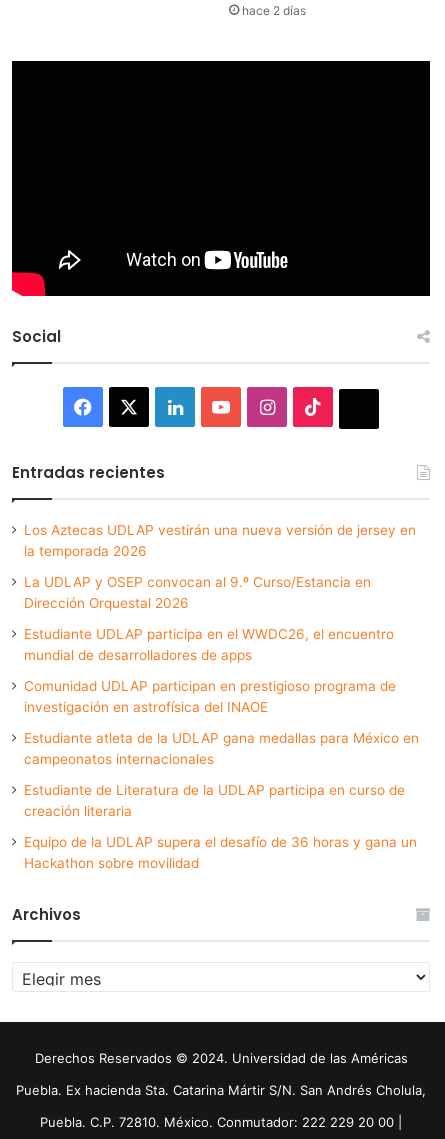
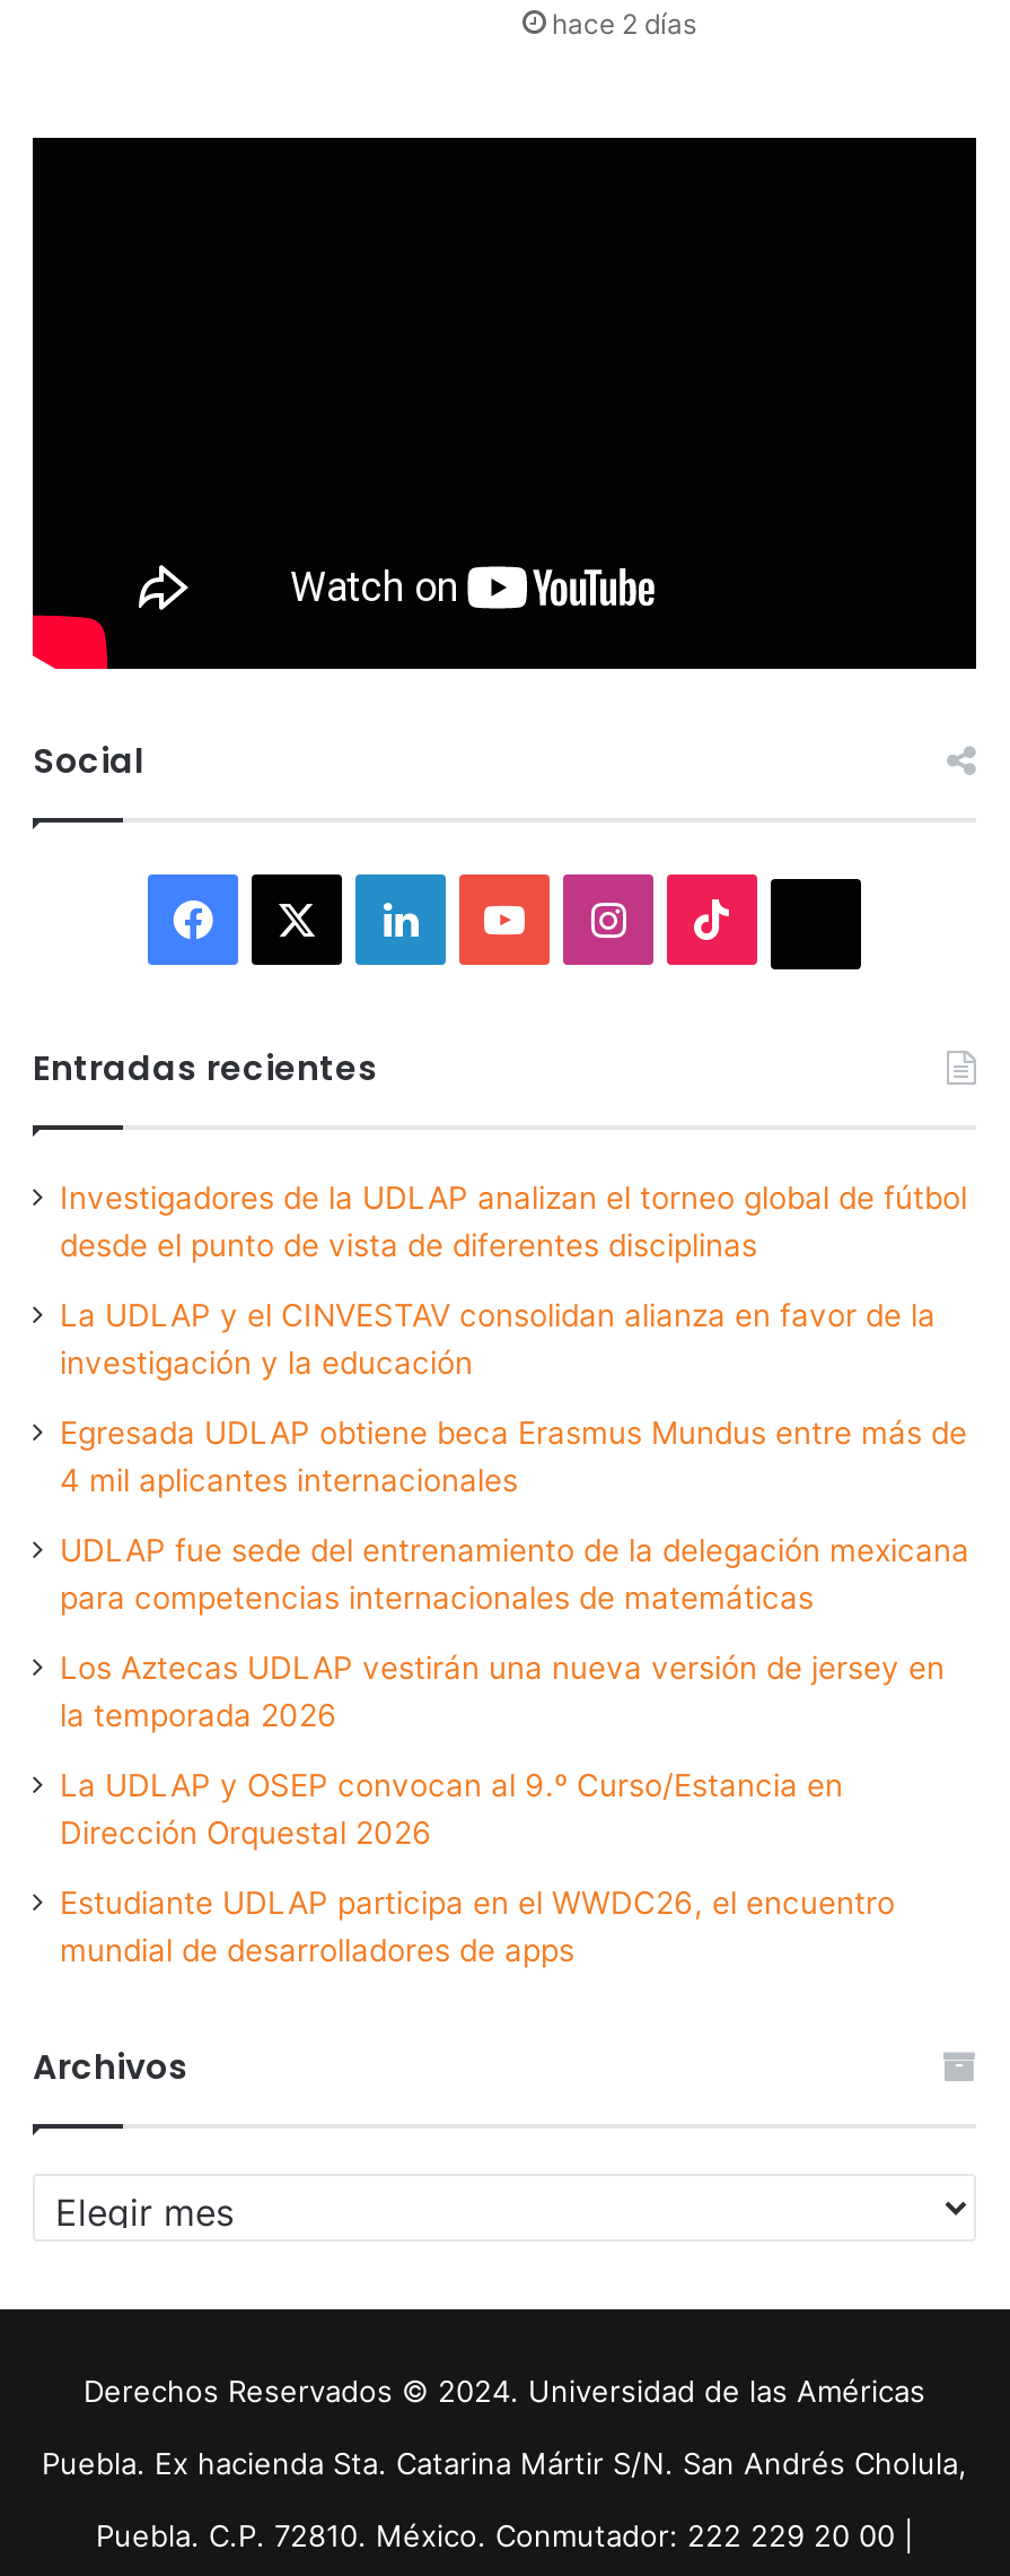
none -> [60,1179,969,1615] Investigadores de la UDLAP analizan el torneo global de fútbol | desde el punto de vista de diferentes disciplinas | La UDLAP y el CINVESTAV consolidan alianza en favor de la | investigación y la educación | Egresada UDLAP obtiene beca Erasmus Mundus entre más de | 4 mil aplicantes internacionales | UDLAP fue sede del entrenamiento de la delegación mexicana | para competencias internacionales de matemáticas
moved [24,522,416,663] -> [60,1649,945,1968]: Los Aztecas UDLAP vestirán una nueva versión de jersey en | la temporada 2026 | La UDLAP y OSEP convocan al 9.º Curso/Estancia en | Dirección Orquestal 2026 | Estudiante UDLAP participa en el WWDC26, el encuentro | mundial de desarrolladores de apps
[24,678,419,871] Comunidad UDLAP participan en prestigioso programa de | investigación en astrofísica del INAOE | Estudiante atleta de la UDLAP gana medallas para México en | campeonatos internacionales | Estudiante de Literatura de la UDLAP participa en curso de | creación literaria | Equipo de la UDLAP supera el desafío de 36 horas y gana un | Hackathon sobre movilidad -> none

